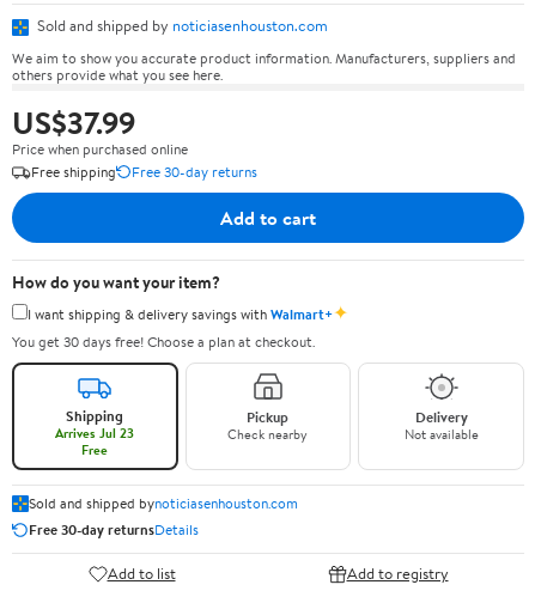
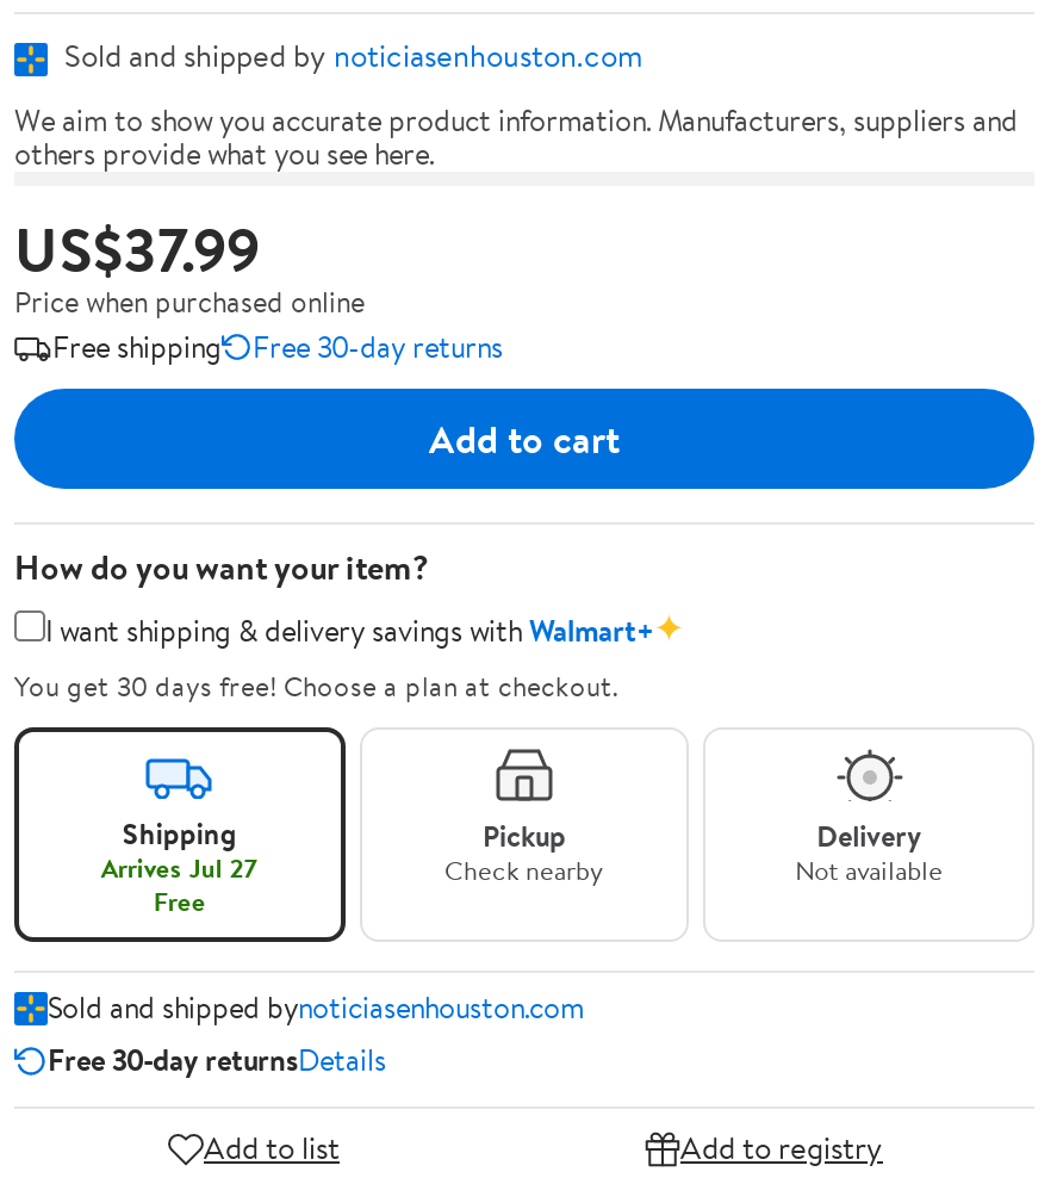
[55,424,134,443] Arrives Jul 23 -> [101,849,258,887] Arrives Jul 27

